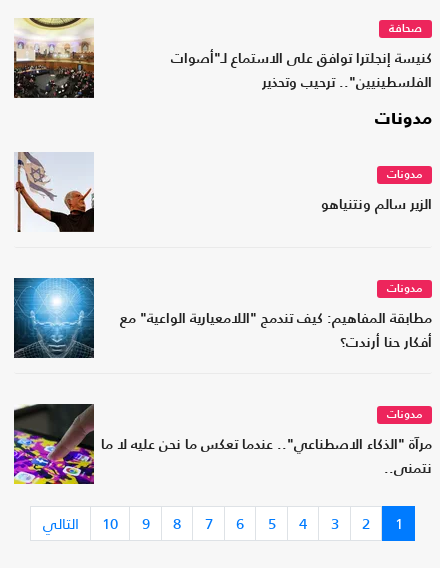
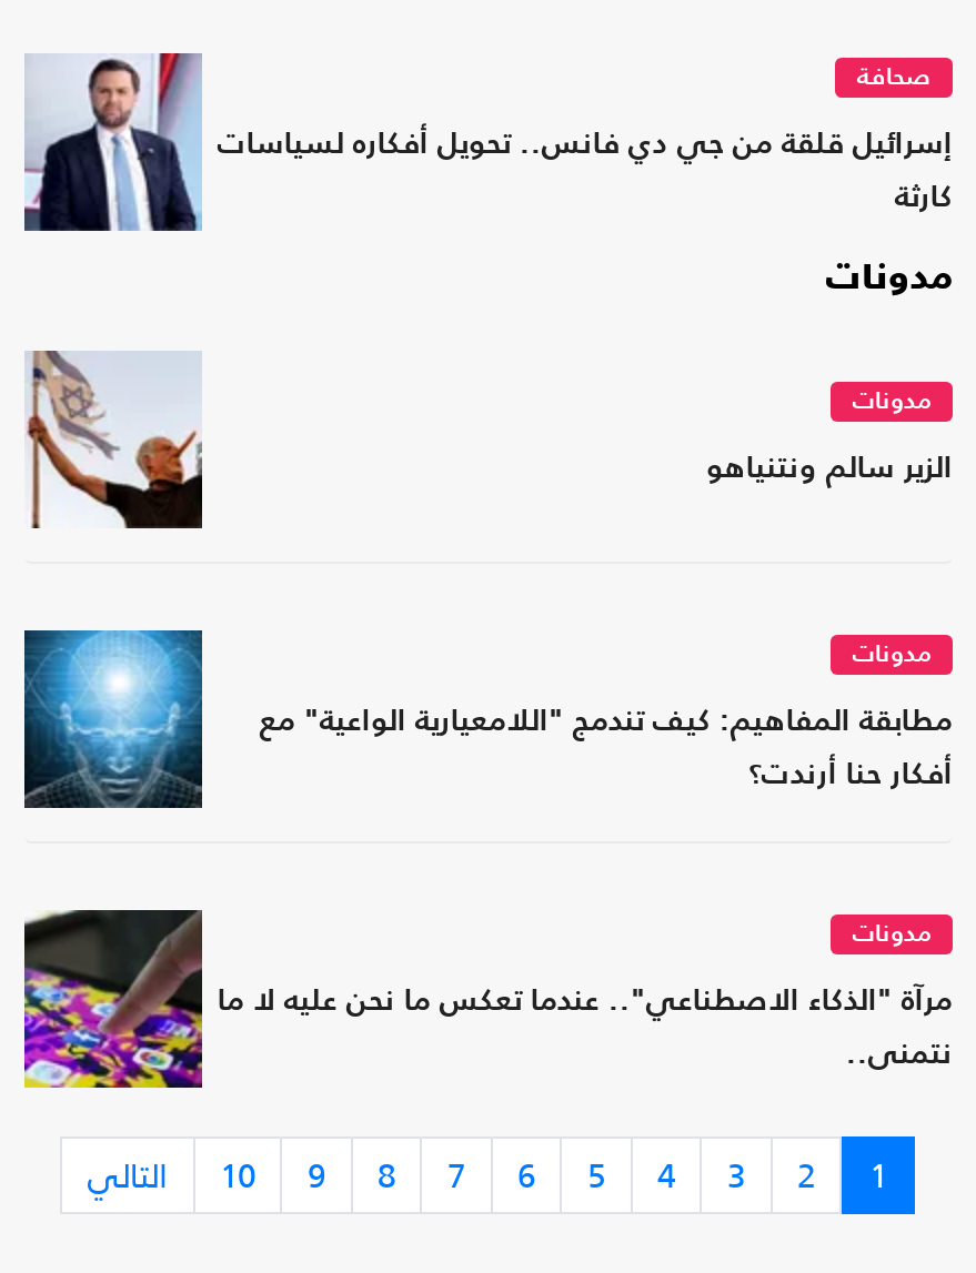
[13,17,95,99] [image] -> [24,51,202,231] [image]
[171,53,432,66] كنيسة إنجلترا توافق على الاستماع لـ"أصوات -> [218,130,953,159] إسرائيل قلقة من جي دي فانس.. تحويل أفكاره لسياسات
[262,77,432,90] الفلسطينيين".. ترحيب وتحذير -> [895,184,953,212] كارثة

